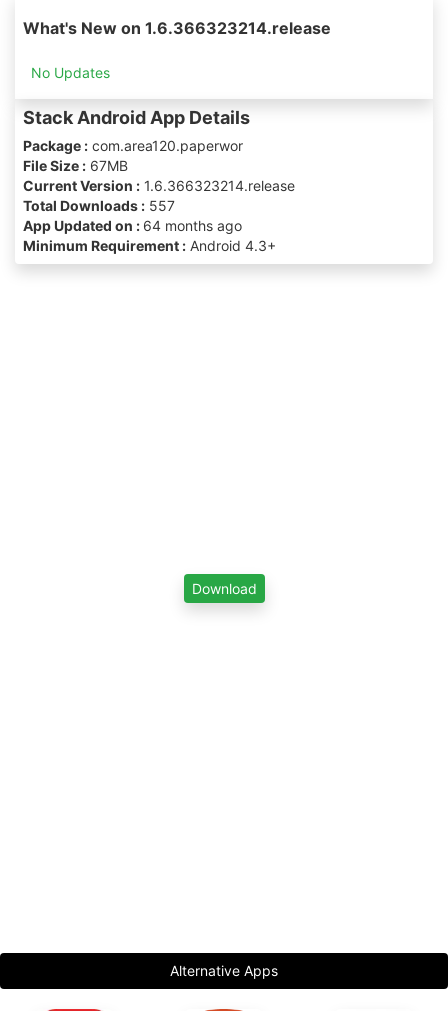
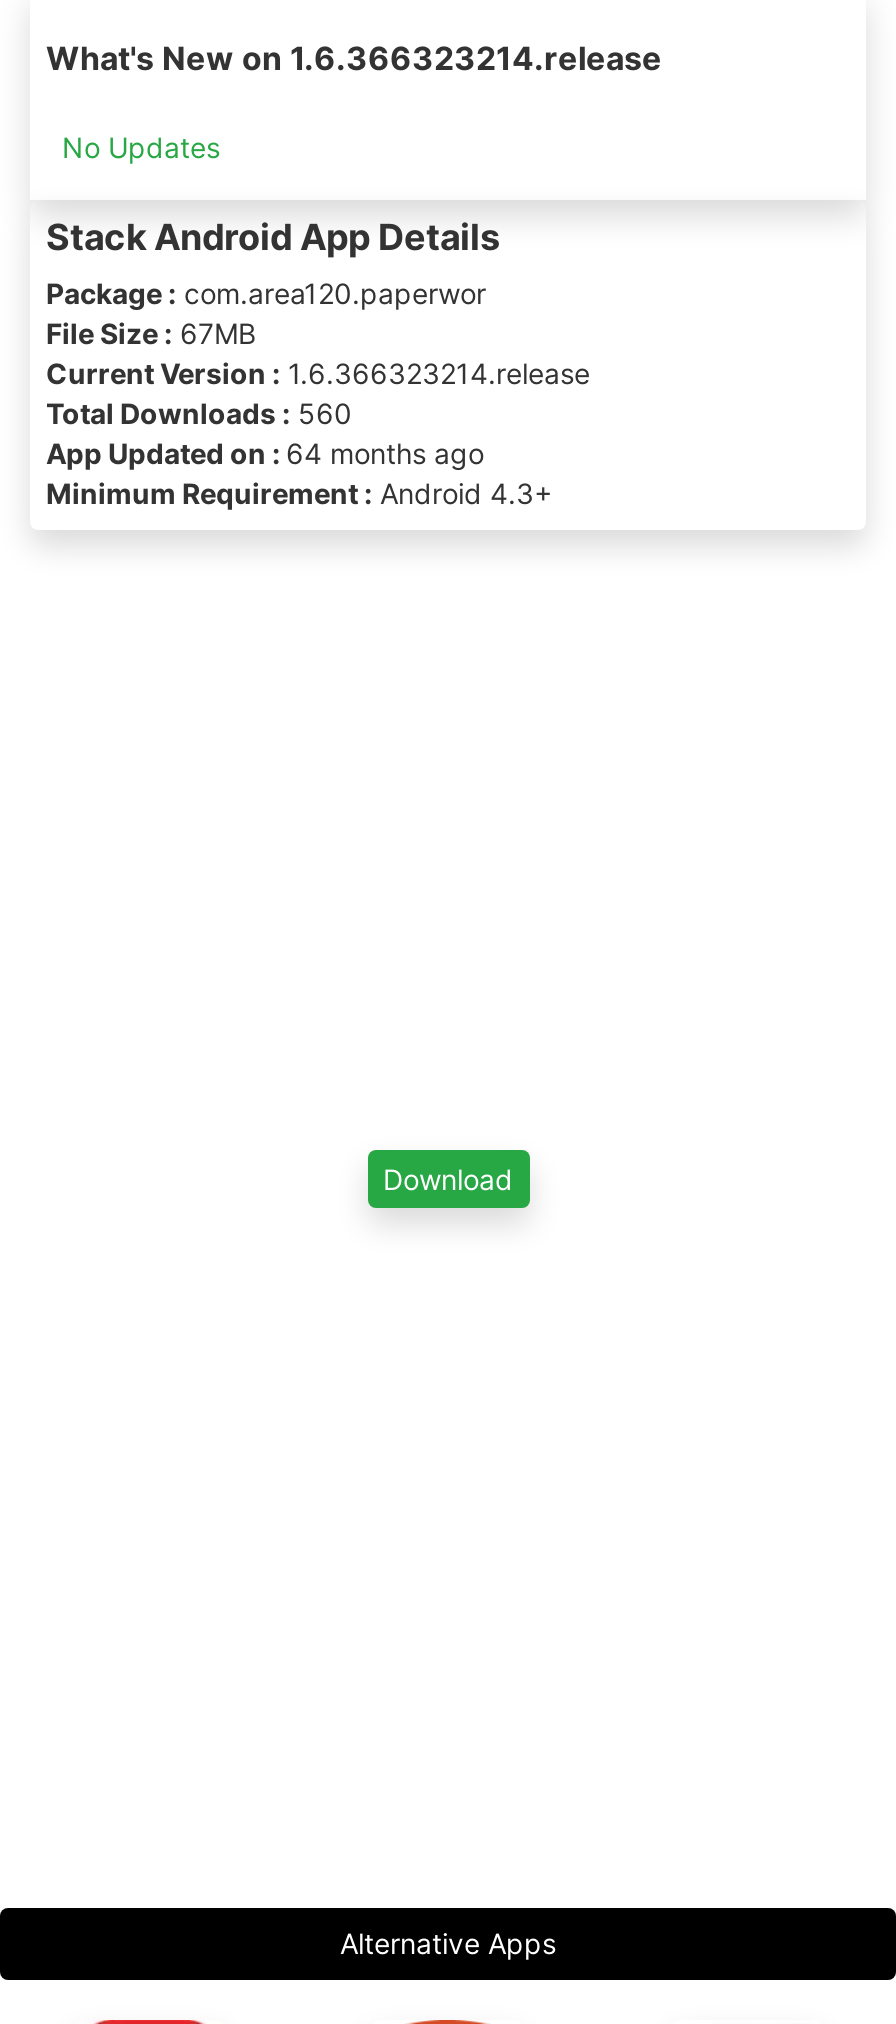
[23,197,175,214] Total Downloads : 557 -> [46,396,352,430] Total Downloads : 560

